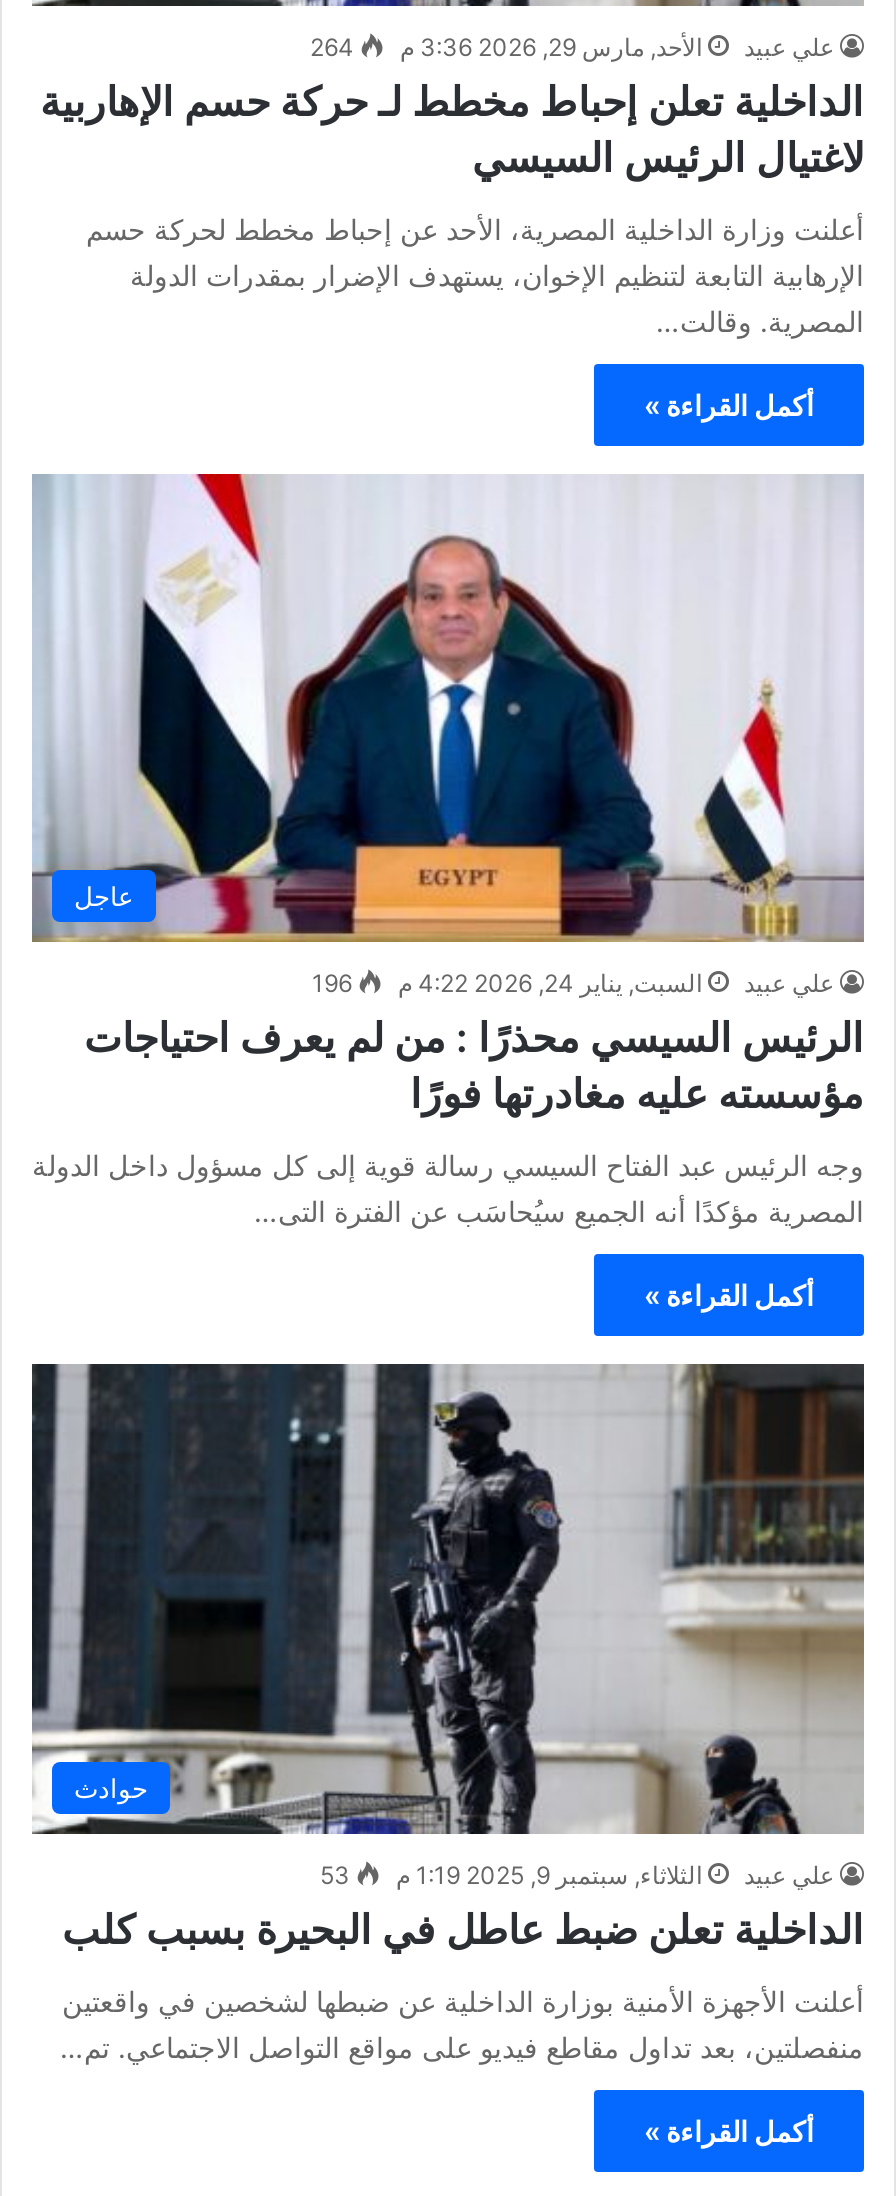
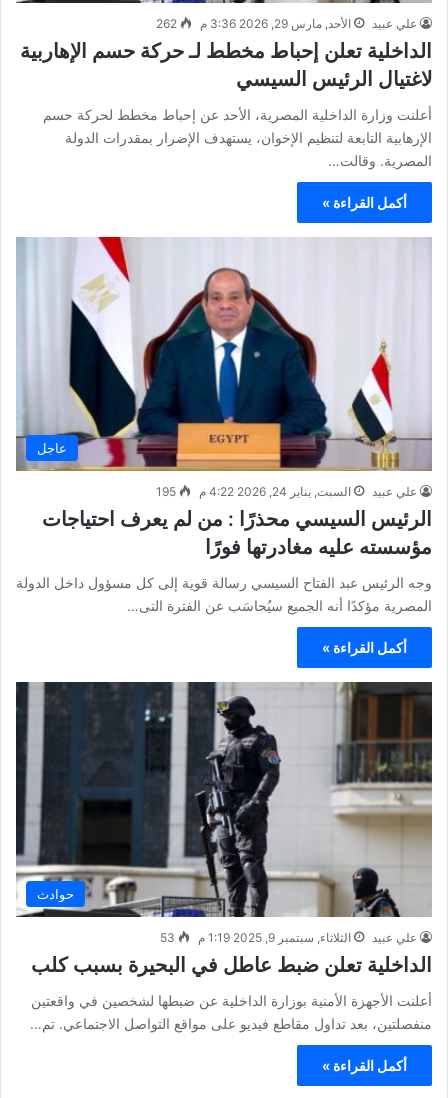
[310,31,354,61] 264 -> [156,15,177,30] 262
[312,968,352,998] 196 -> [156,484,176,499] 195

